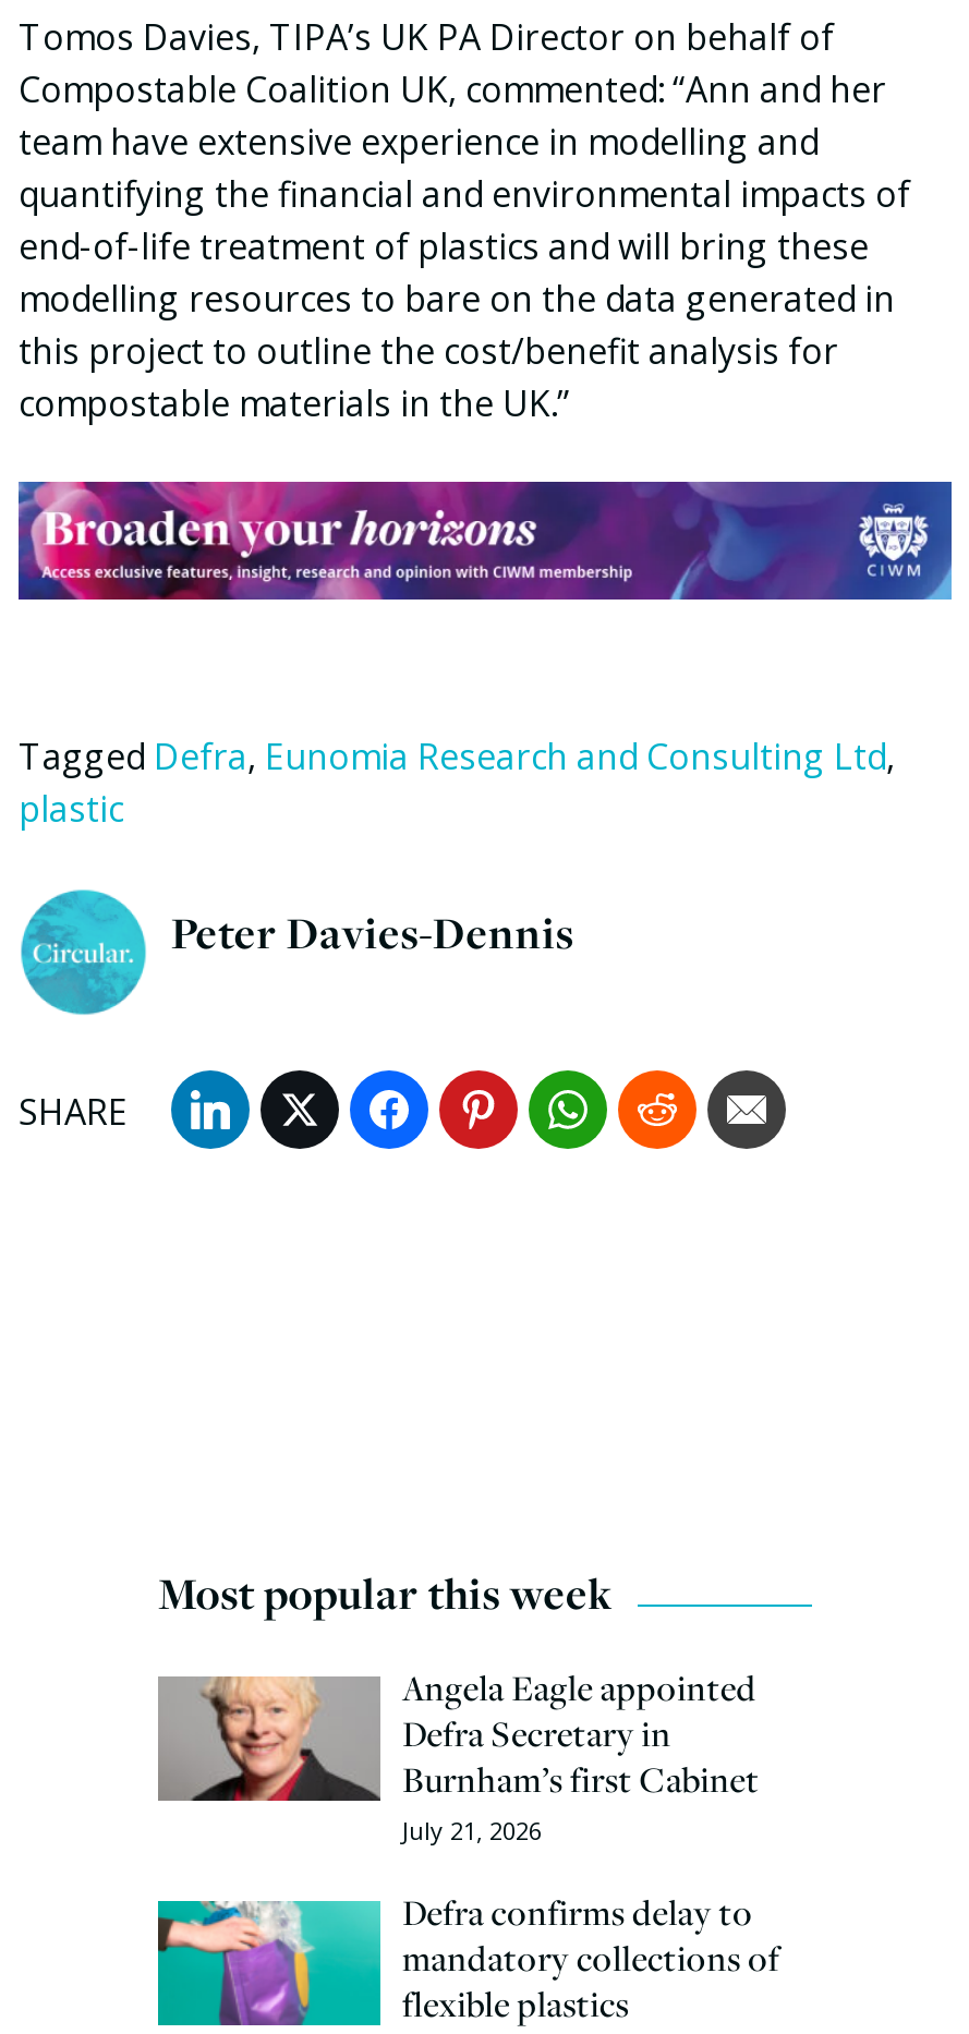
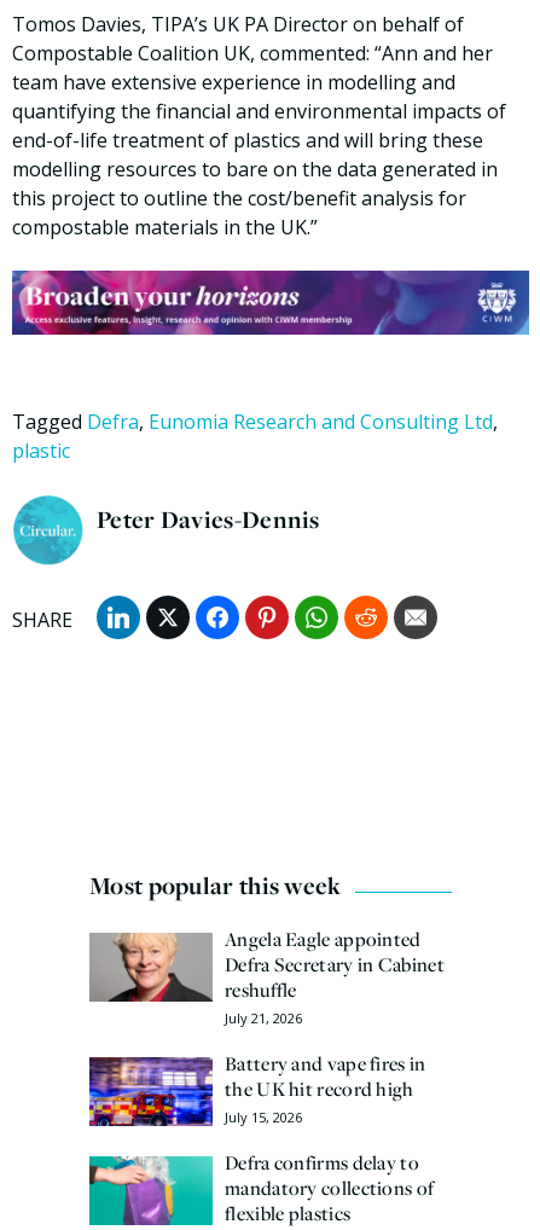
[402,1710,760,1803] Defra Secretary in | Burnham’s first Cabinet -> [225,951,444,1003] Defra Secretary in Cabinet | reshuffle
none -> [88,1050,426,1127] [image] | Battery and vape fires in | the UK hit record high | July 15, 2026

